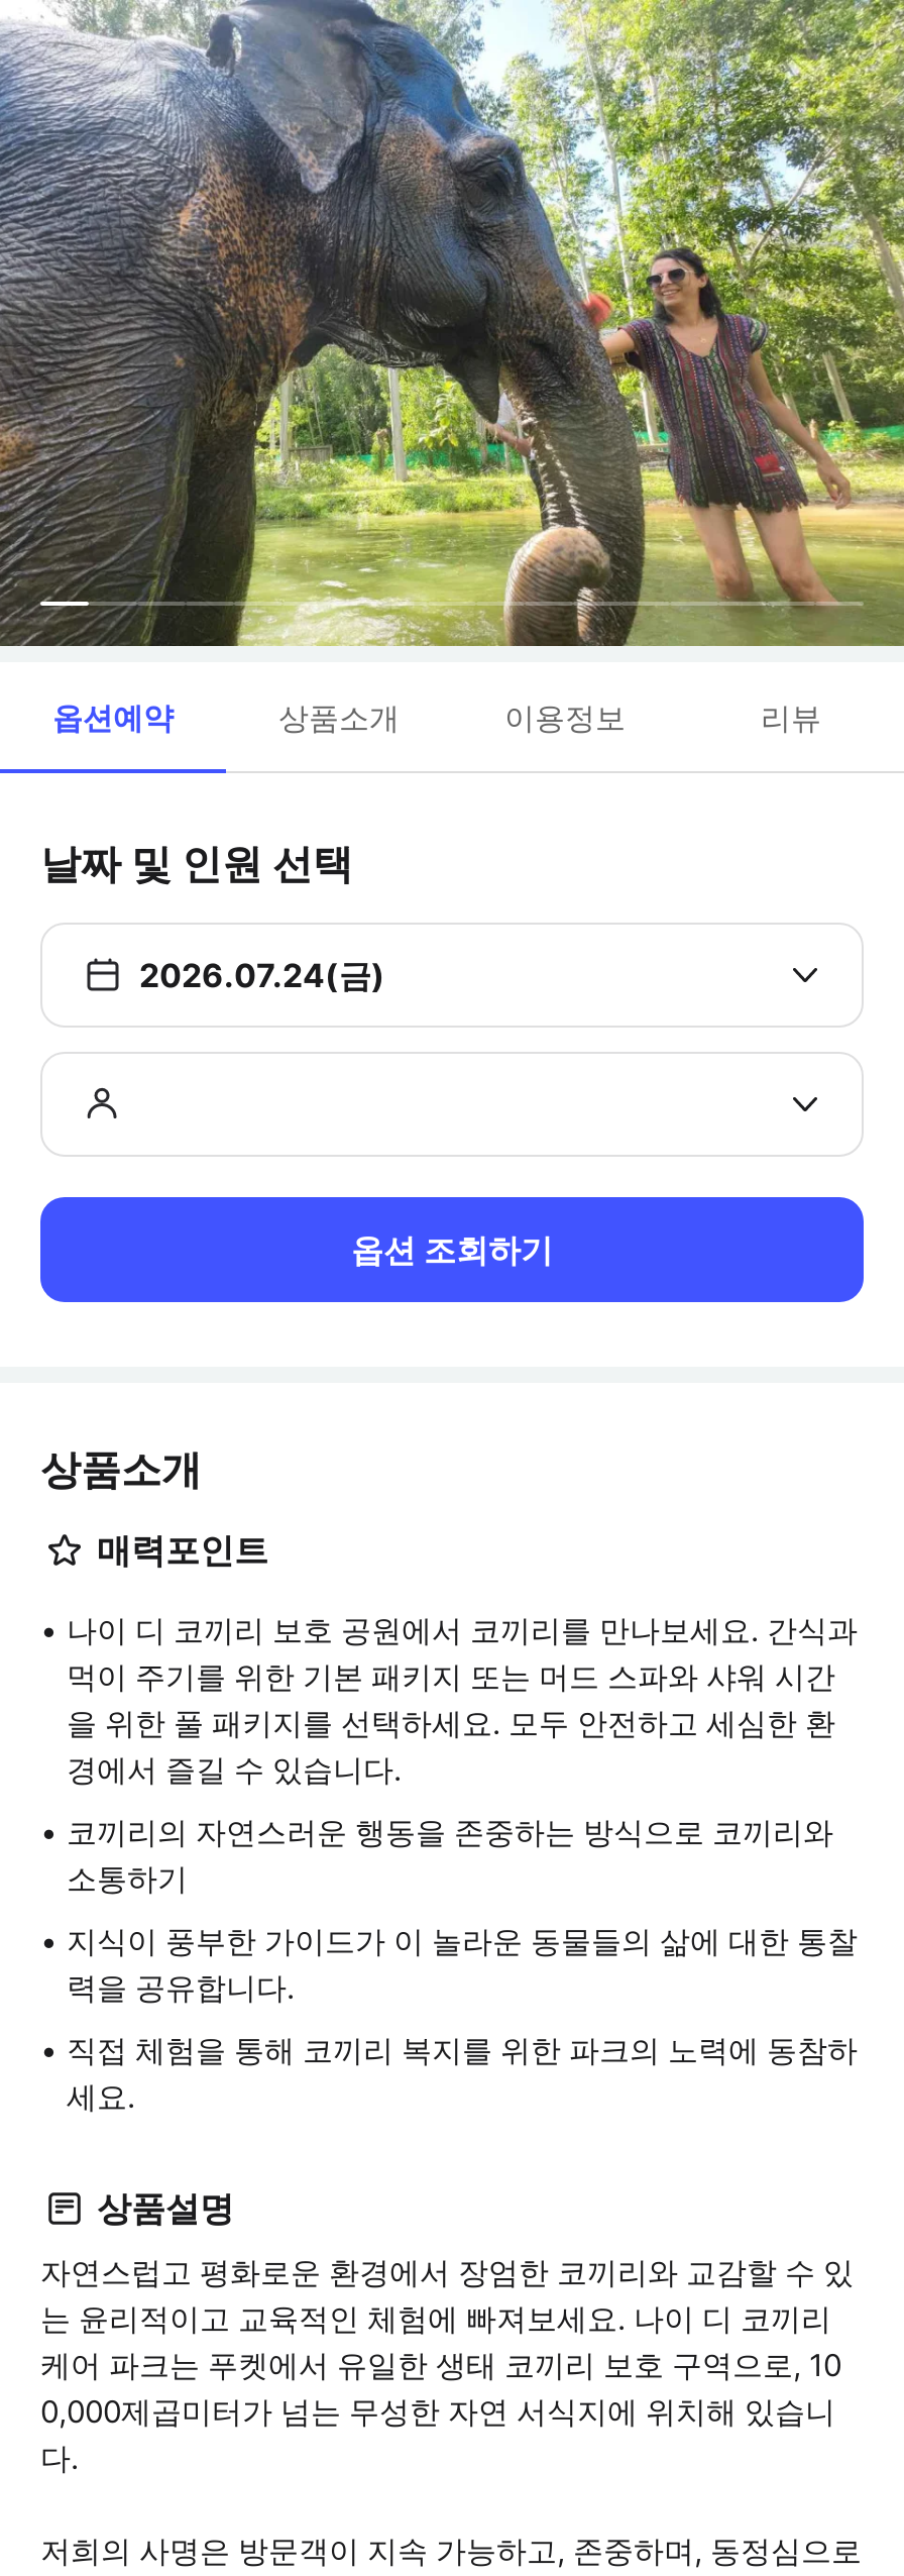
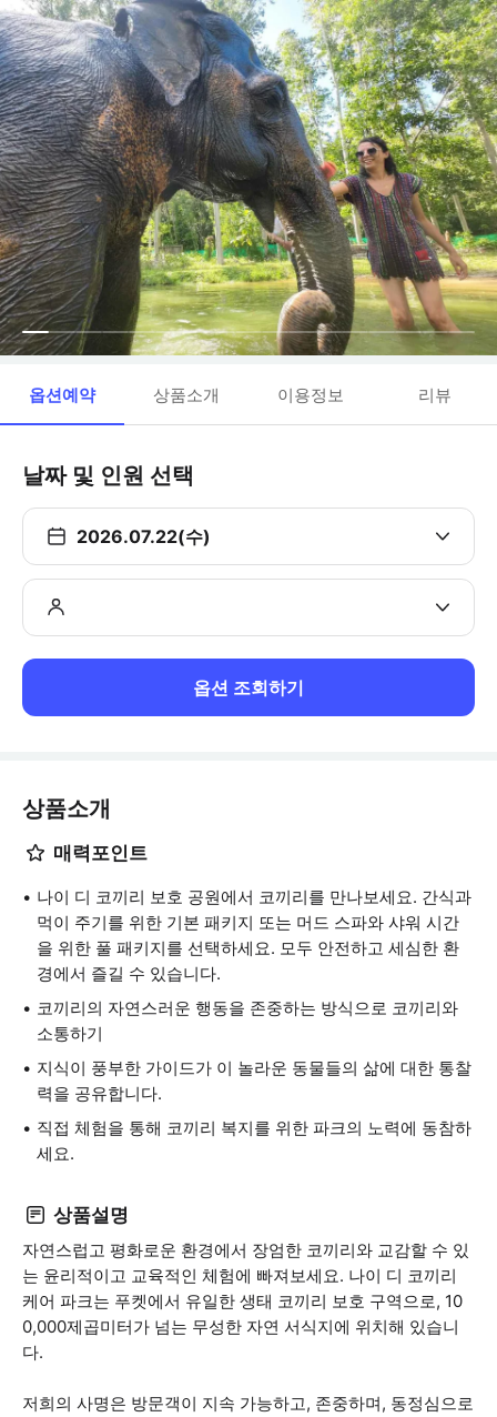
[139,955,385,995] 2026.07.24(금) -> [77,525,211,547] 2026.07.22(수)

